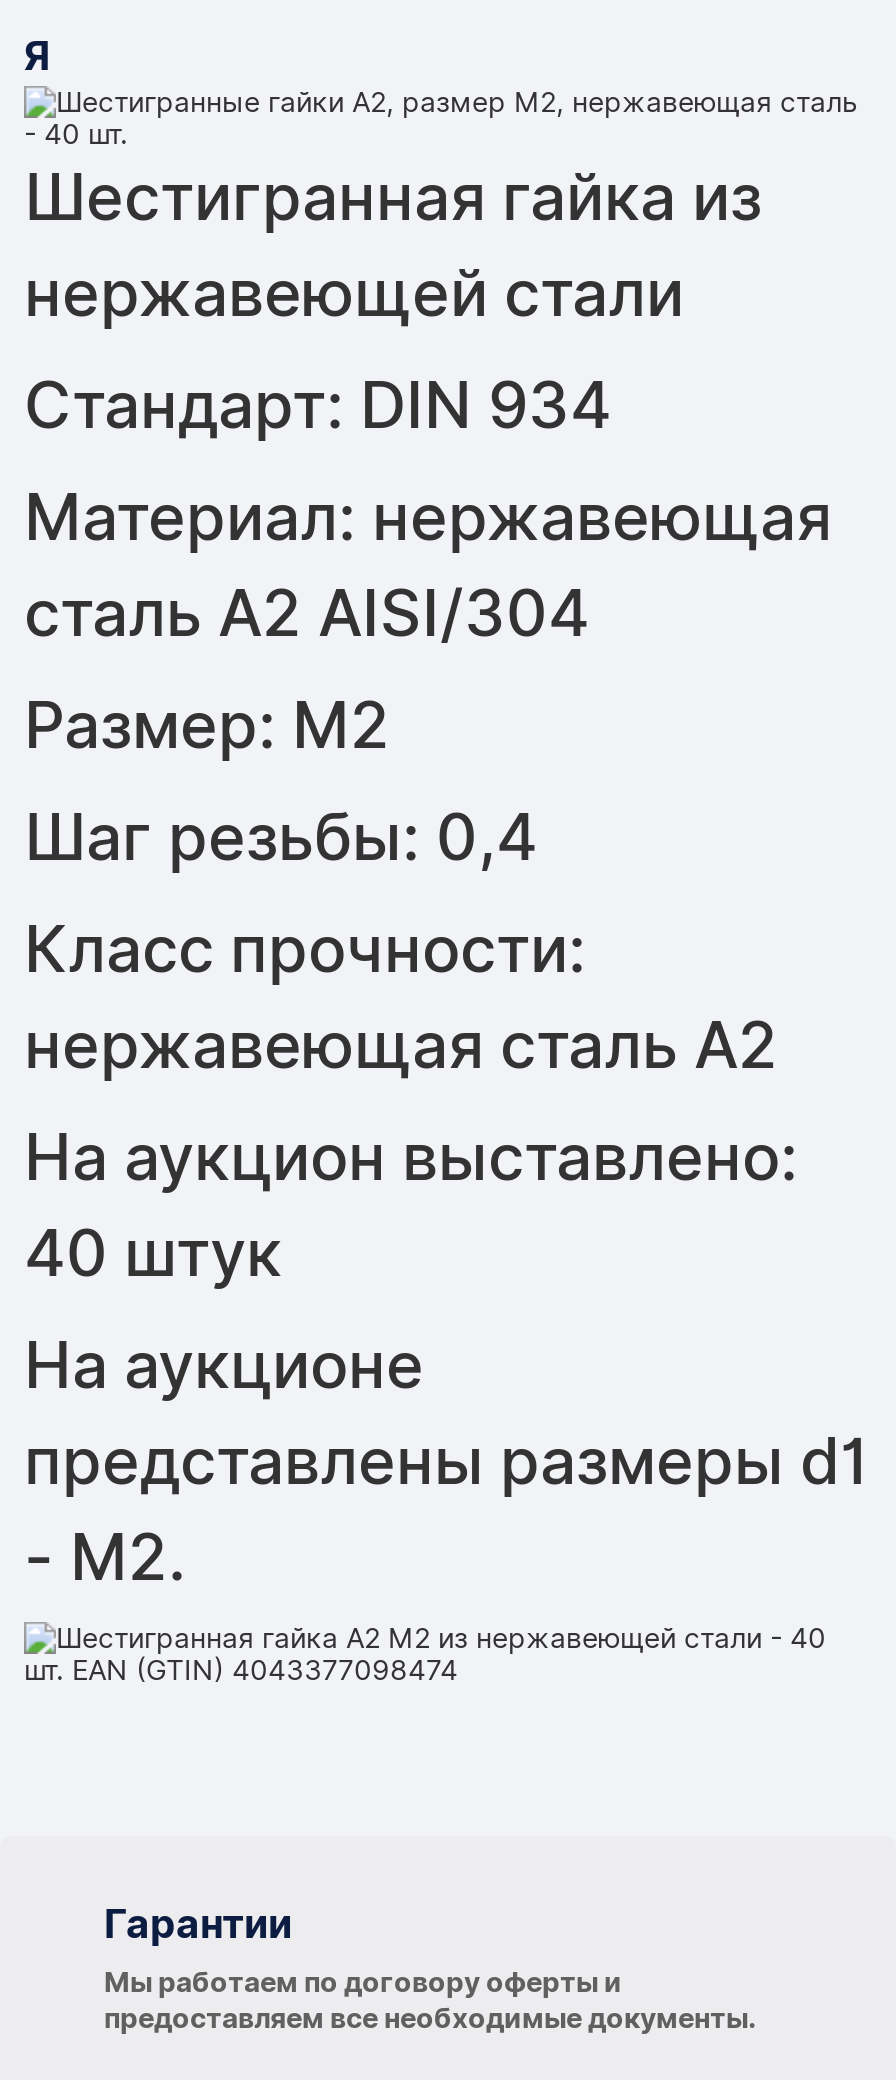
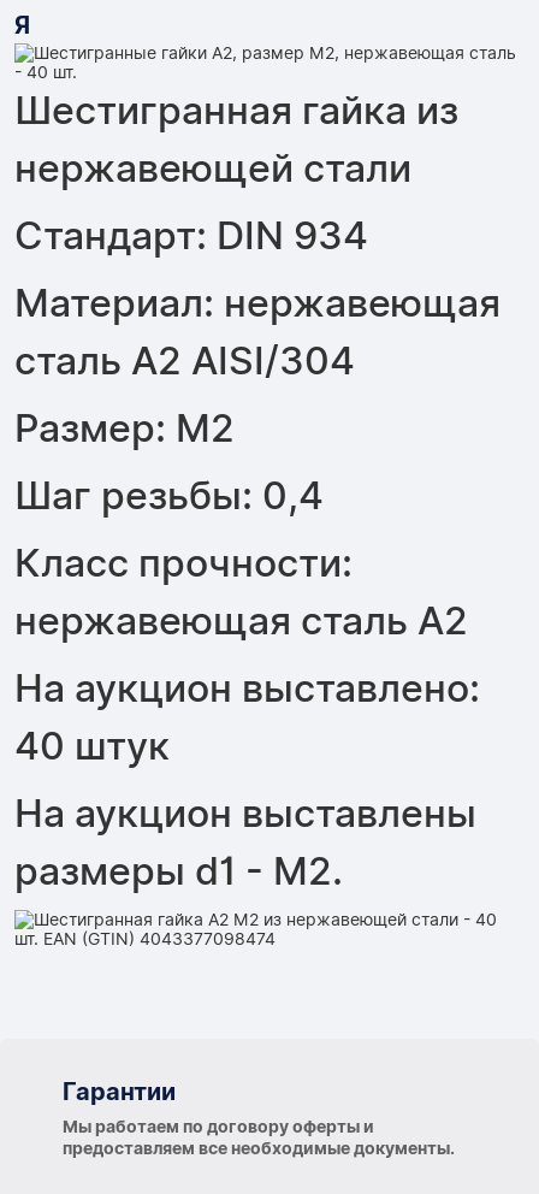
[24,1326,868,1596] На аукционе | представлены размеры d1 | - M2. -> [14,790,476,894] На аукцион выставлены | размеры d1 - M2.

